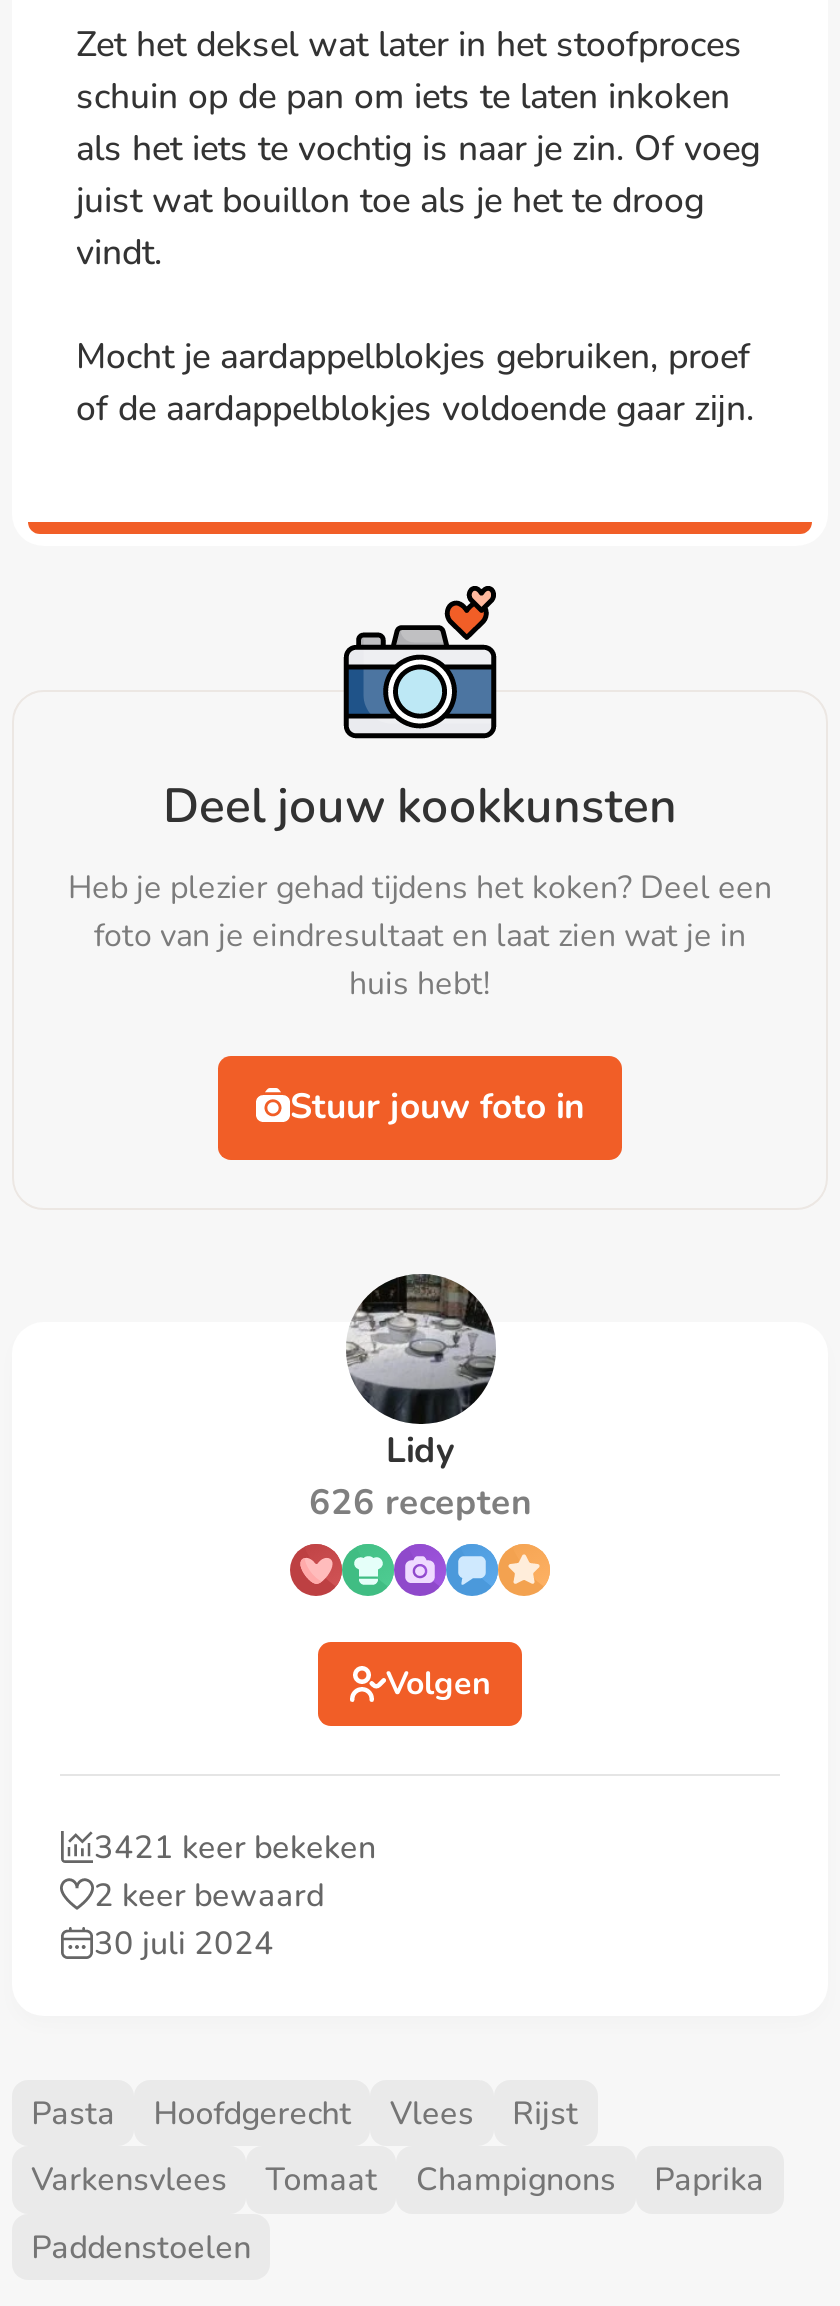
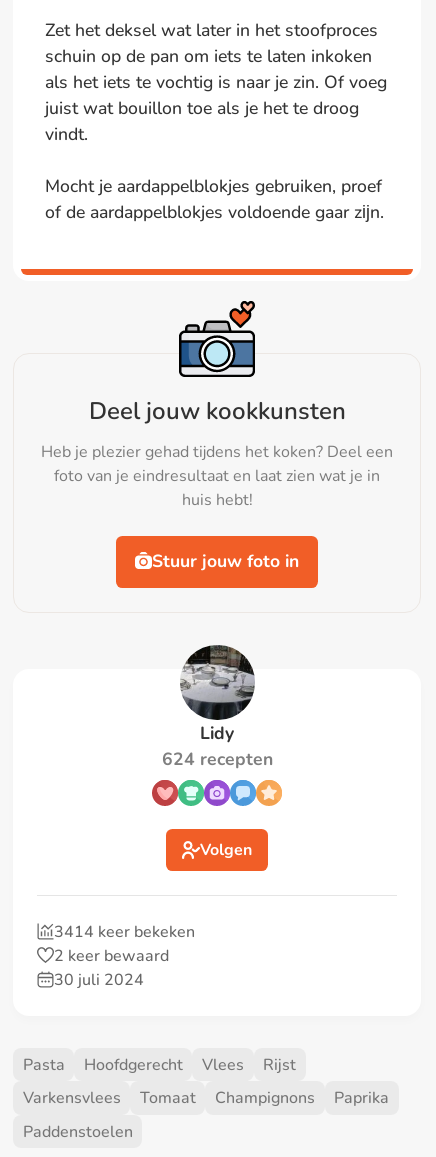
[309,1477,531,1525] 626 recepten -> [161,747,272,771] 624 recepten
[94,1825,376,1869] 3421 keer bekeken -> [54,921,195,943] 3414 keer bekeken

